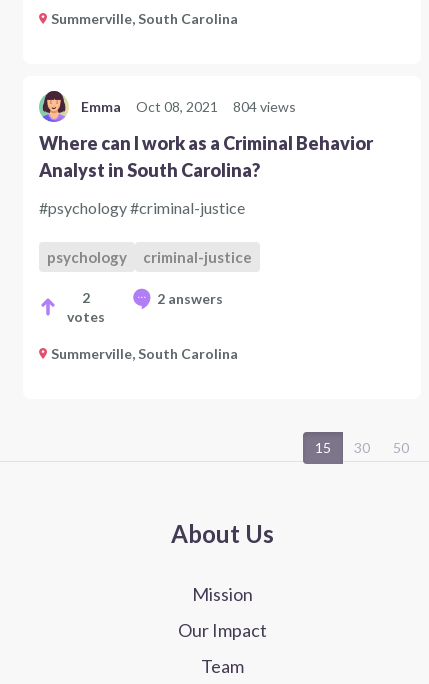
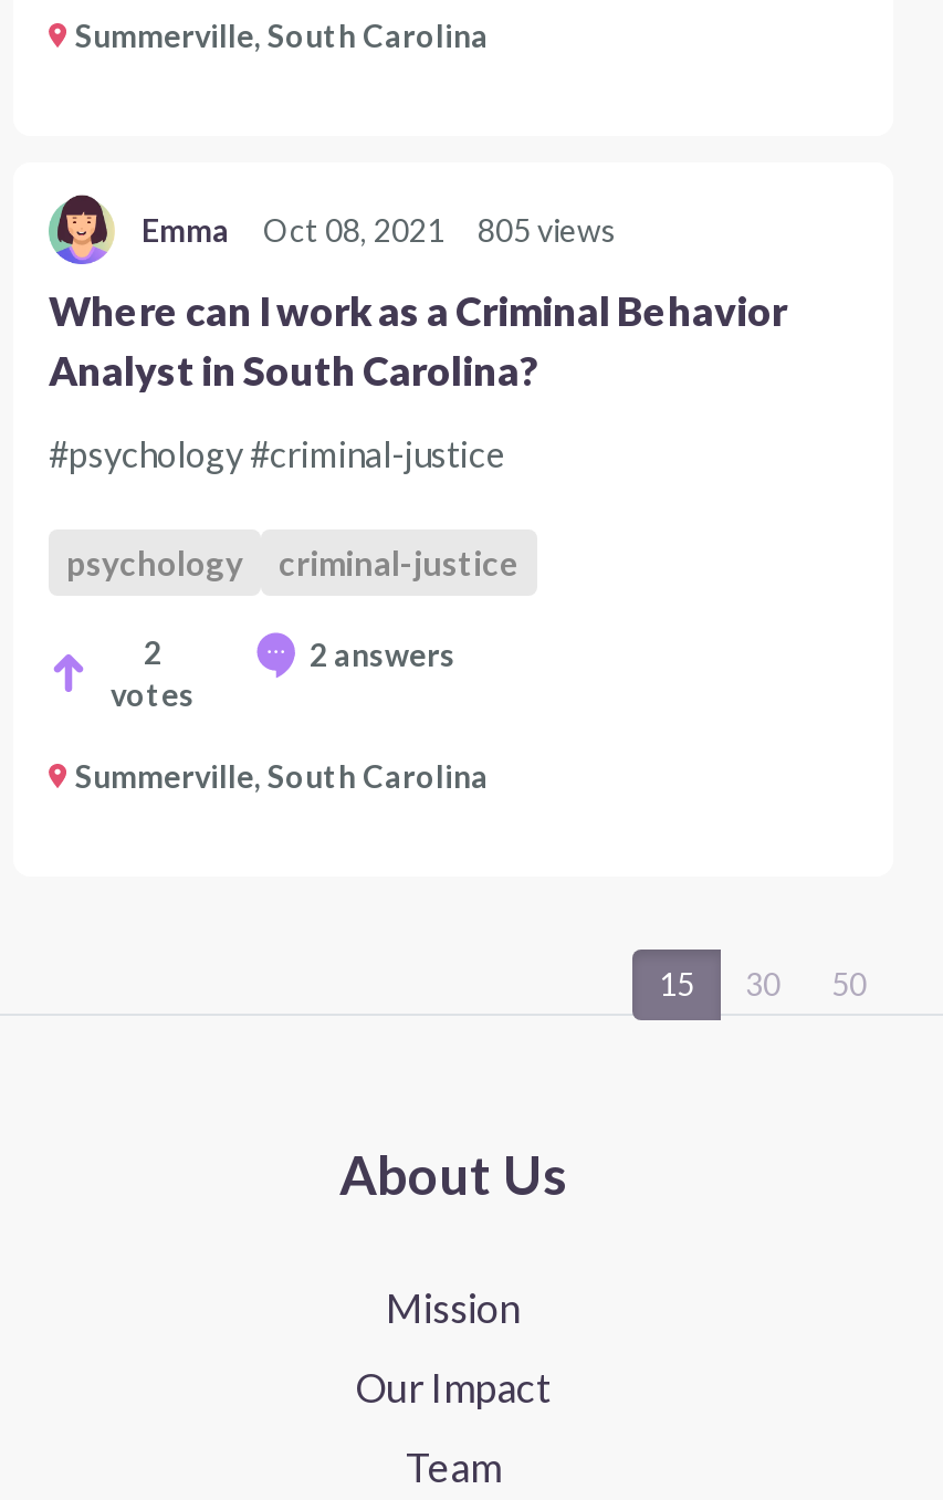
[81,98,296,115] Emma Oct 08, 2021 804 views -> [142,212,617,249] Emma Oct 08, 2021 805 views

